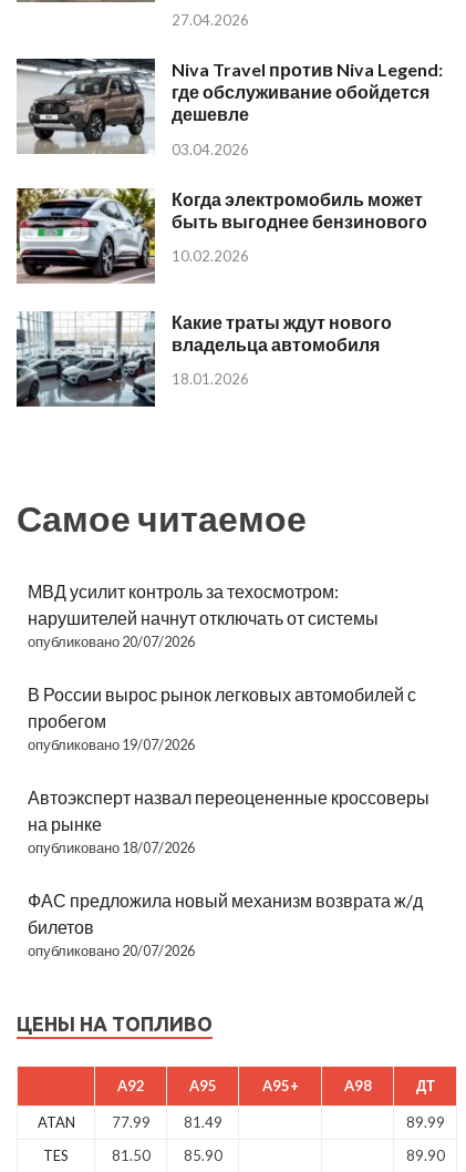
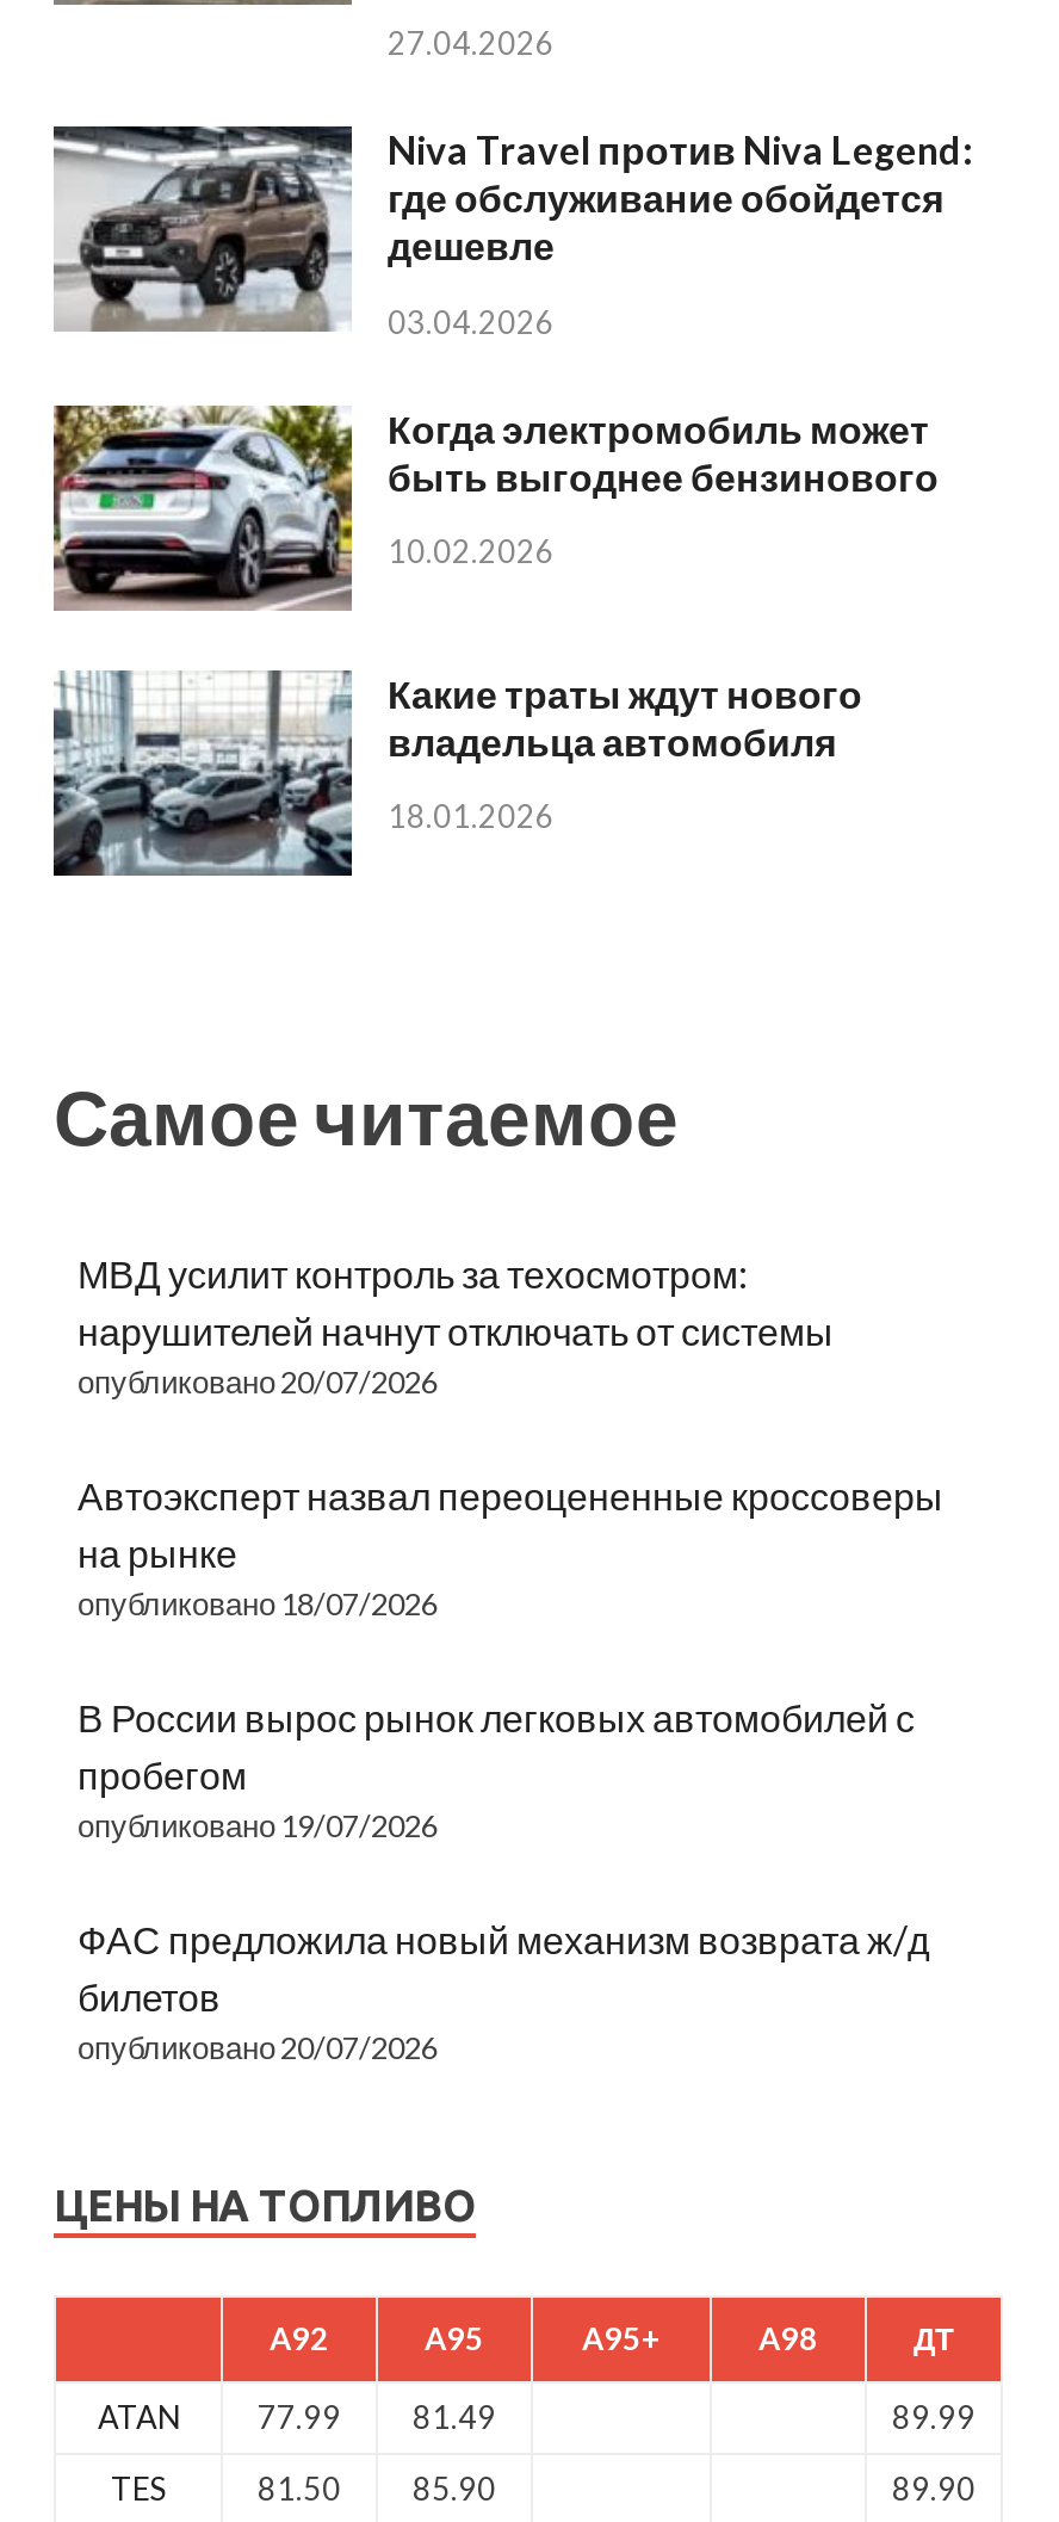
moved [28,683,416,753] -> [78,1693,915,1843]: В России вырос рынок легковых автомобилей с | пробегом | опубликовано 19/07/2026
moved [28,786,429,856] -> [78,1471,943,1621]: Автоэксперт назвал переоцененные кроссоверы | на рынке | опубликовано 18/07/2026

